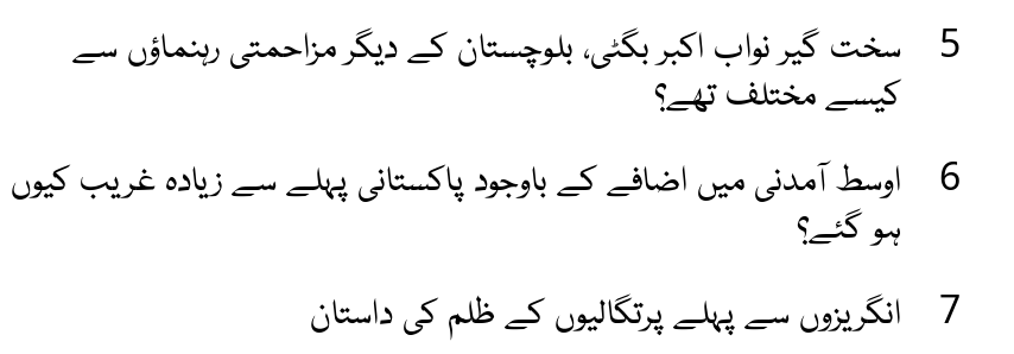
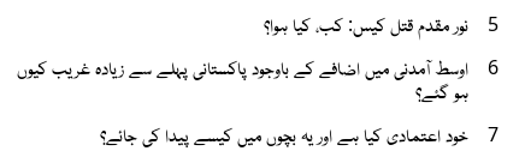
[72,18,901,117] سخت گیر نواب اکبر بگٹی، بلوچستان کے دیگر مزاحمتی رہنماؤں سے | کیسے مختلف تھے؟ -> [264,11,468,38] نور مقدم قتل کیس: کب، کیا ہوا؟
[310,284,901,336] انگریزوں سے پہلے پرتگالیوں کے ظلم کی داستان -> [100,122,468,148] خود اعتمادی کیا ہے اور یہ بچوں میں کیسے پیدا کی جائے؟

